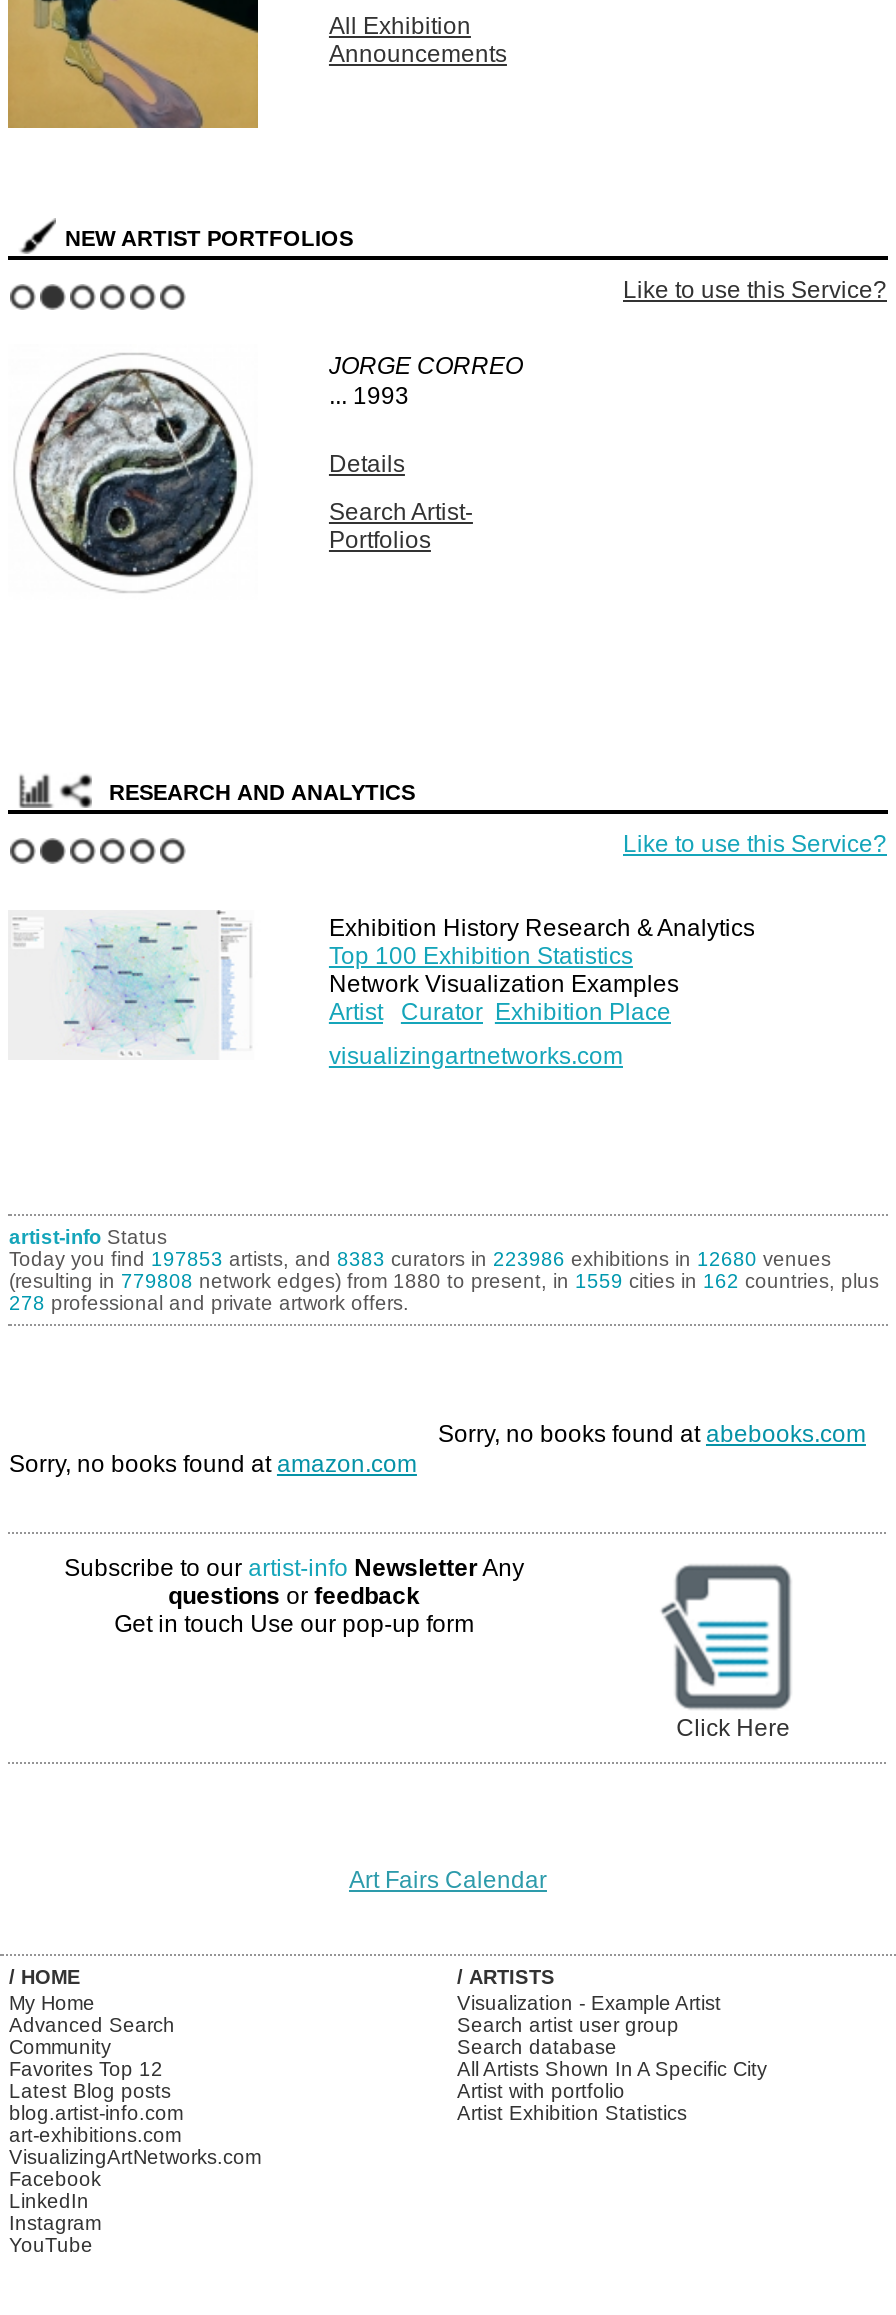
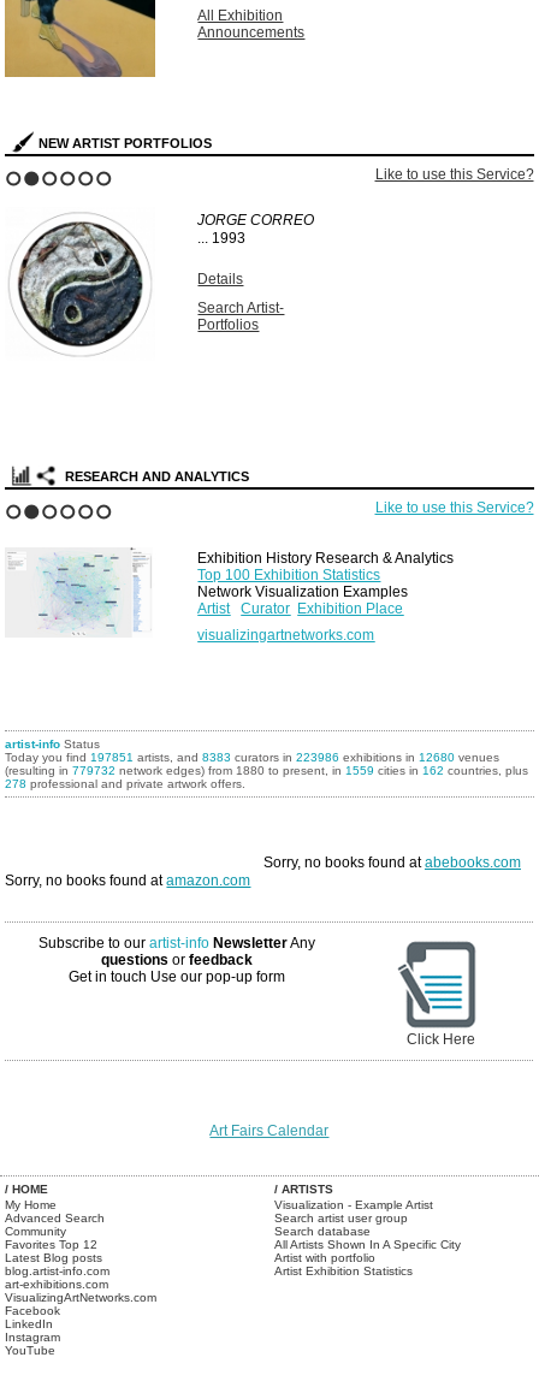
[9,1248,831,1270] Today you find 197853 artists, and 8383 curators in 223986 exhibitions in 12680 venues -> [5,751,500,764] Today you find 197851 artists, and 8383 curators in 223986 exhibitions in 12680 venues
[9,1270,879,1292] (resulting in 779808 network edges) from 1880 to present, in 1559 cities in 162 countries, plus -> [5,764,529,777] (resulting in 779732 network edges) from 1880 to present, in 1559 cities in 162 countries, plus

